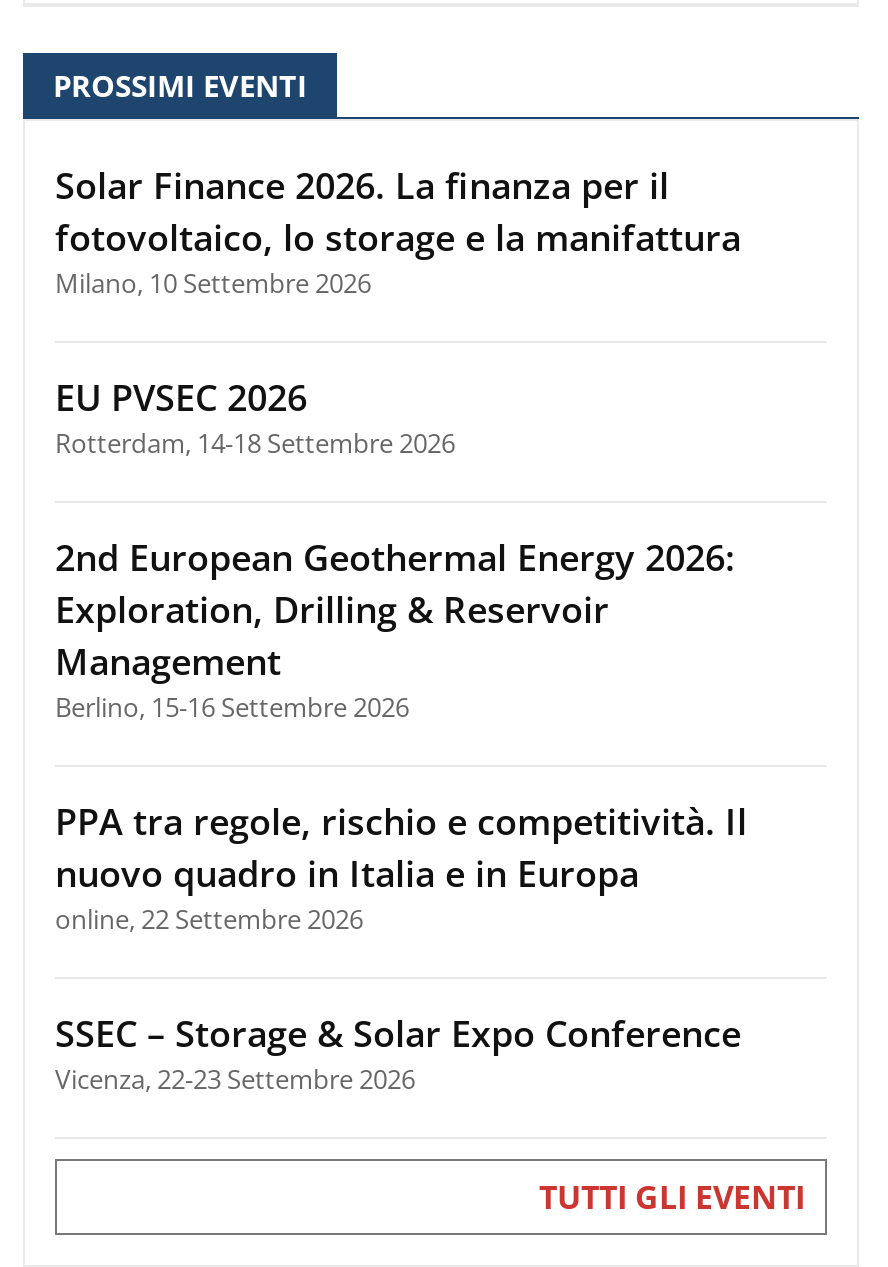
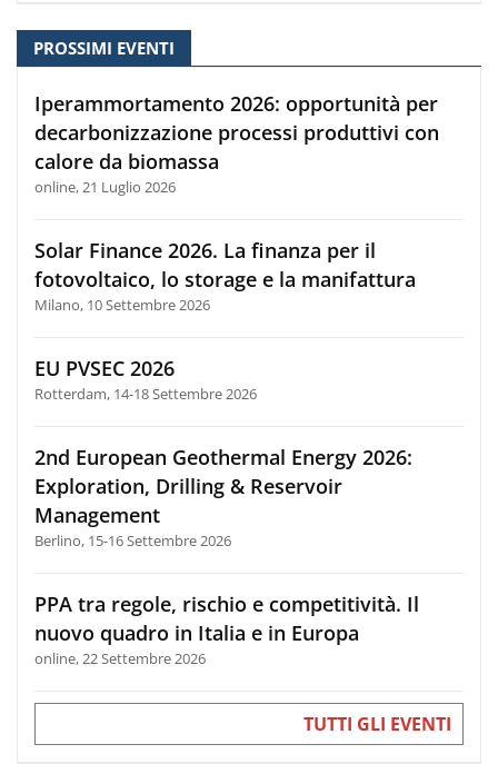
none -> [34,90,439,197] Iperammortamento 2026: opportunità per | decarbonizzazione processi produttivi con | calore da biomassa | online, 21 Luglio 2026
moved [55,160,747,936] -> [34,237,419,668]: Solar Finance 2026. La finanza per il | fotovoltaico, lo storage e la manifattura | Milano, 10 Settembre 2026 | ... | nuovo quadro in Italia e in Europa | online, 22 Settembre 2026
[55,1008,741,1096] SSEC – Storage & Solar Expo Conference | Vicenza, 22-23 Settembre 2026 -> none

